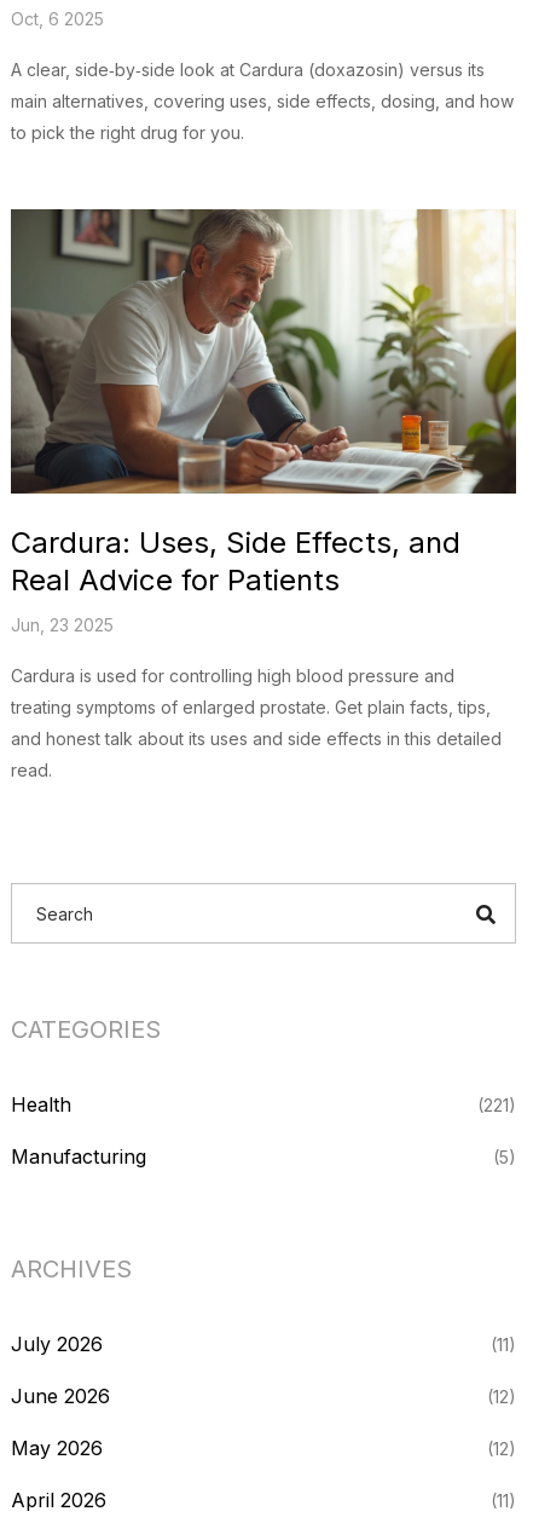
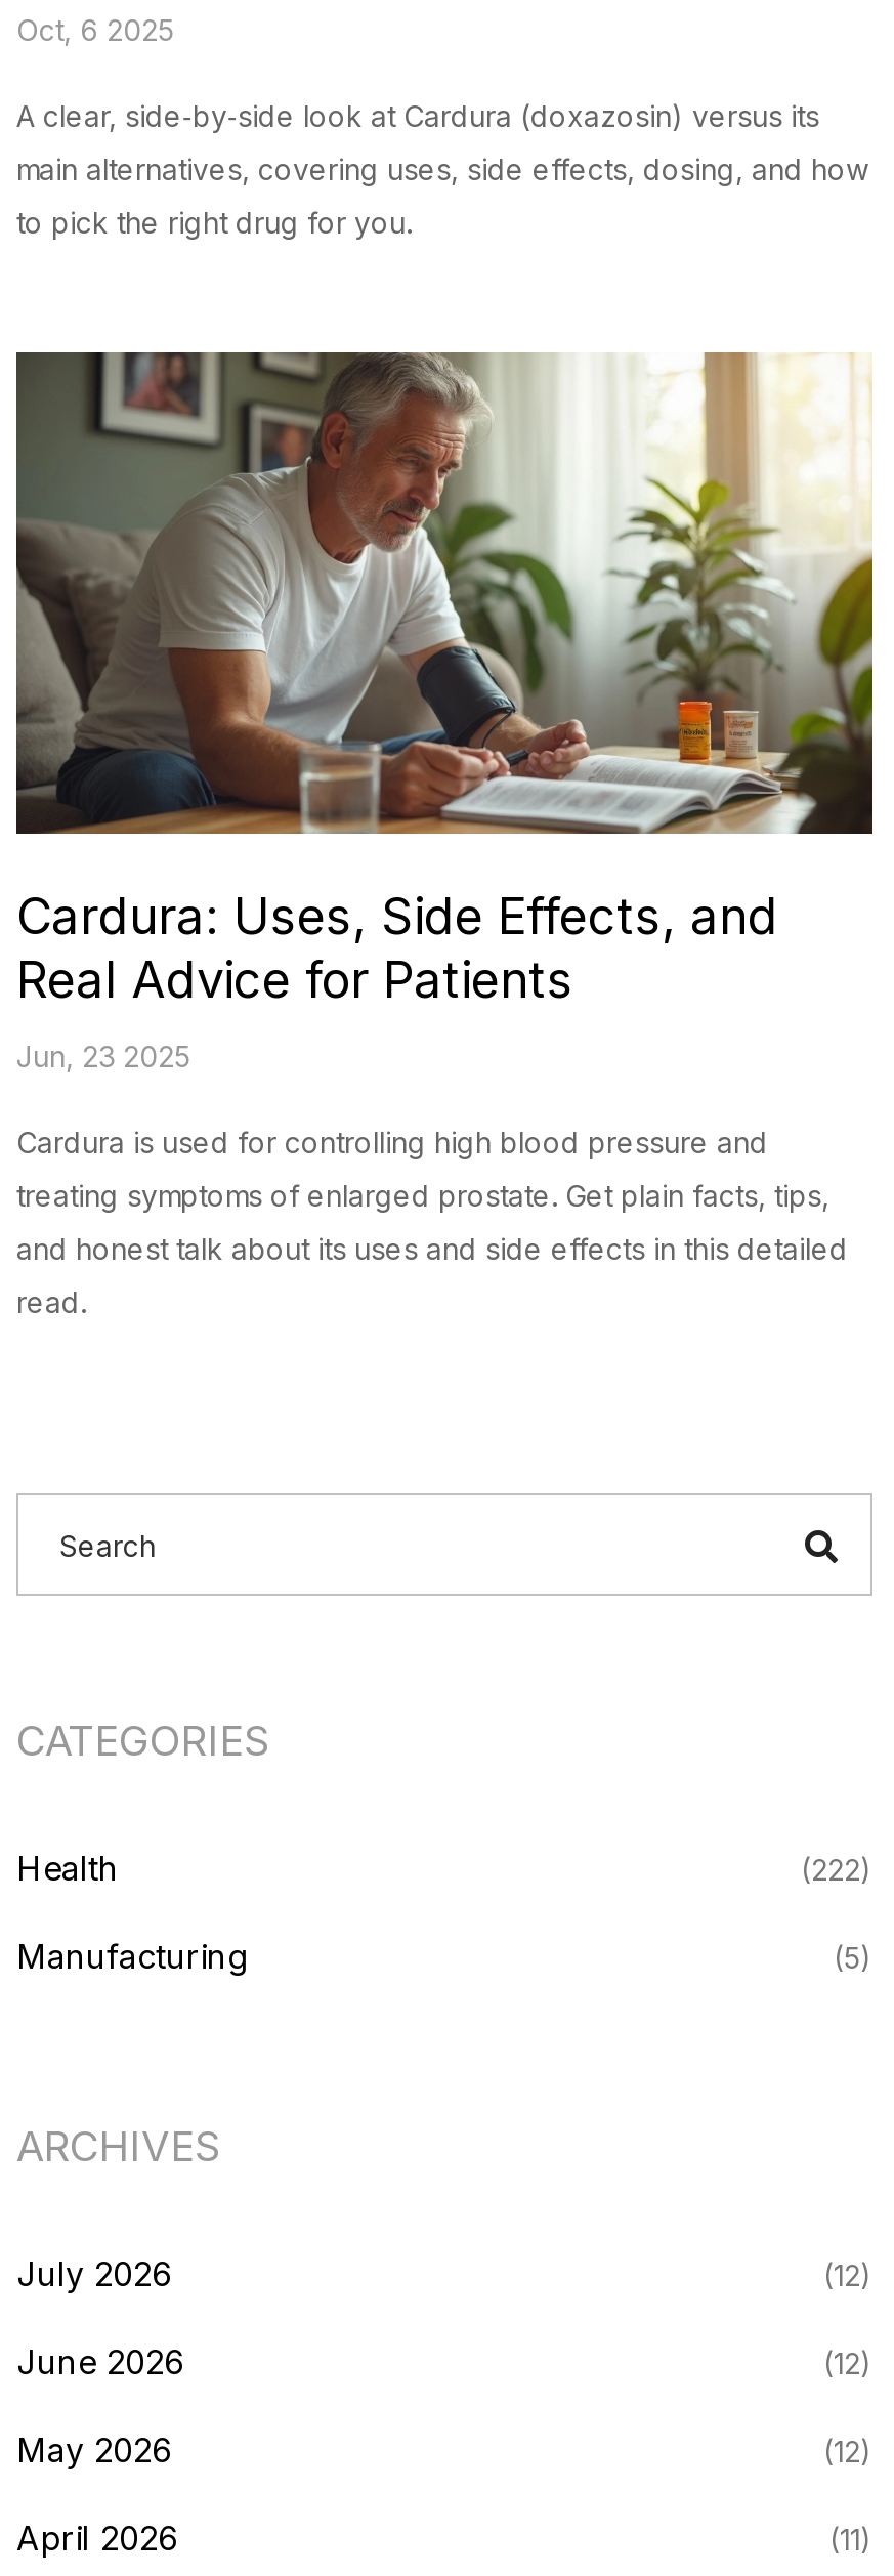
[477,1095,516,1116] (221) -> [801,1852,872,1887] (222)
[491,1335,516,1355] (11) -> [823,2258,872,2293] (12)

